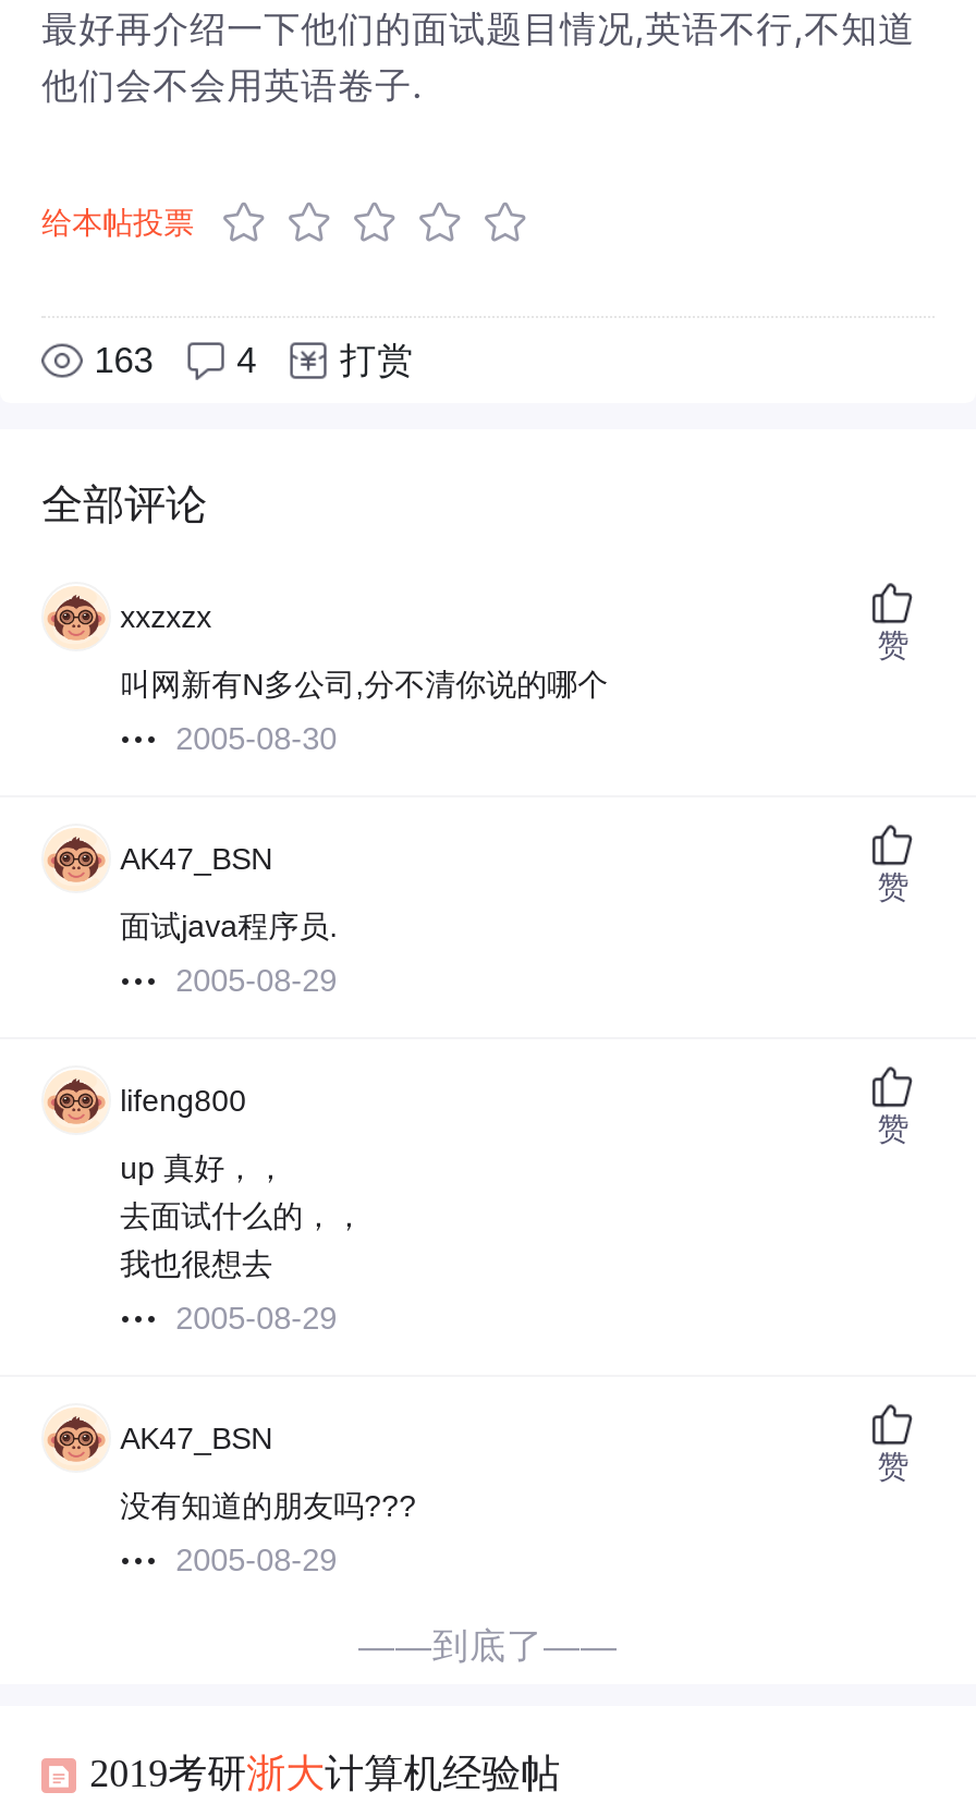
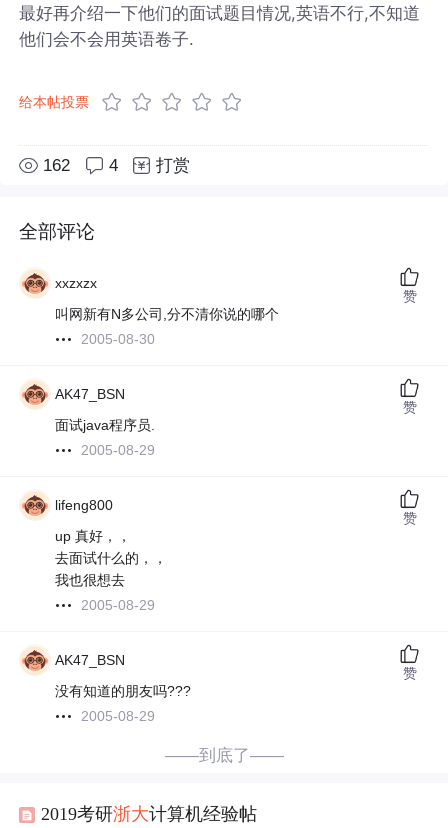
[94,341,153,382] 163 -> [43,156,70,175] 162

